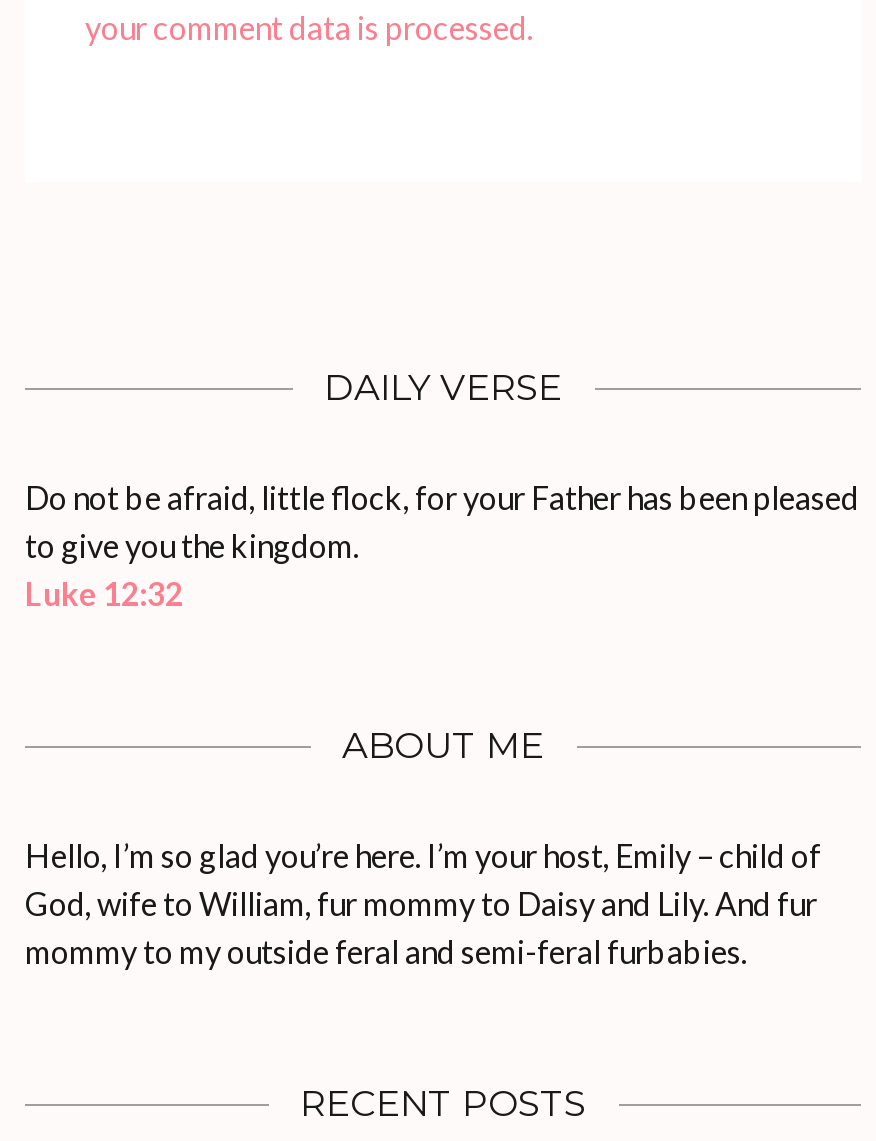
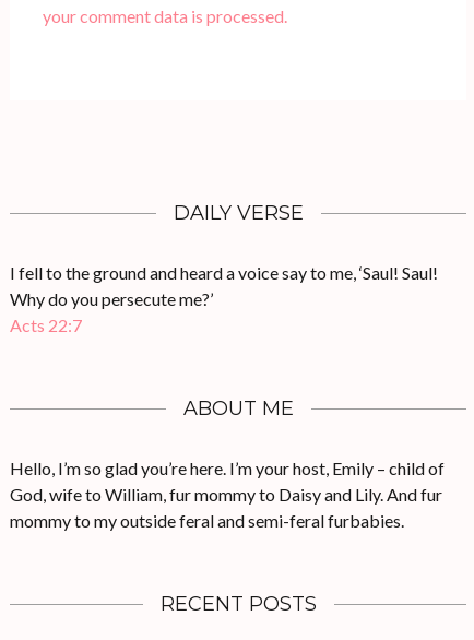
[25,478,859,612] Do not be afraid, little flock, for your Father has been pleased | to give you the kingdom. | Luke 12:32 -> [10,262,438,336] I fell to the ground and heard a voice say to me, ‘Saul! Saul! | Why do you persecute me?’ | Acts 22:7

